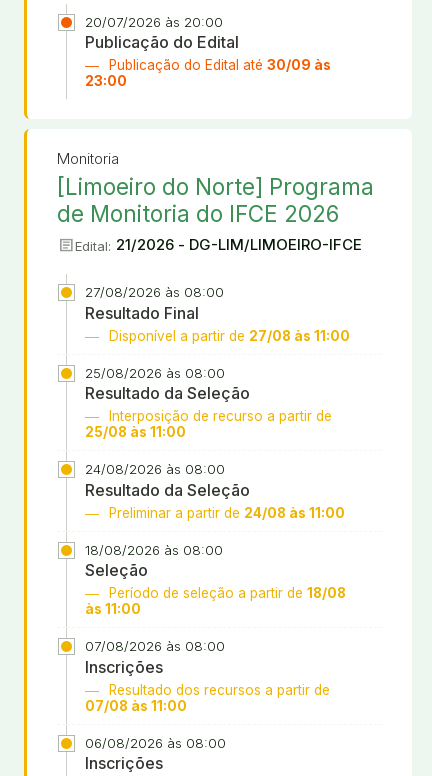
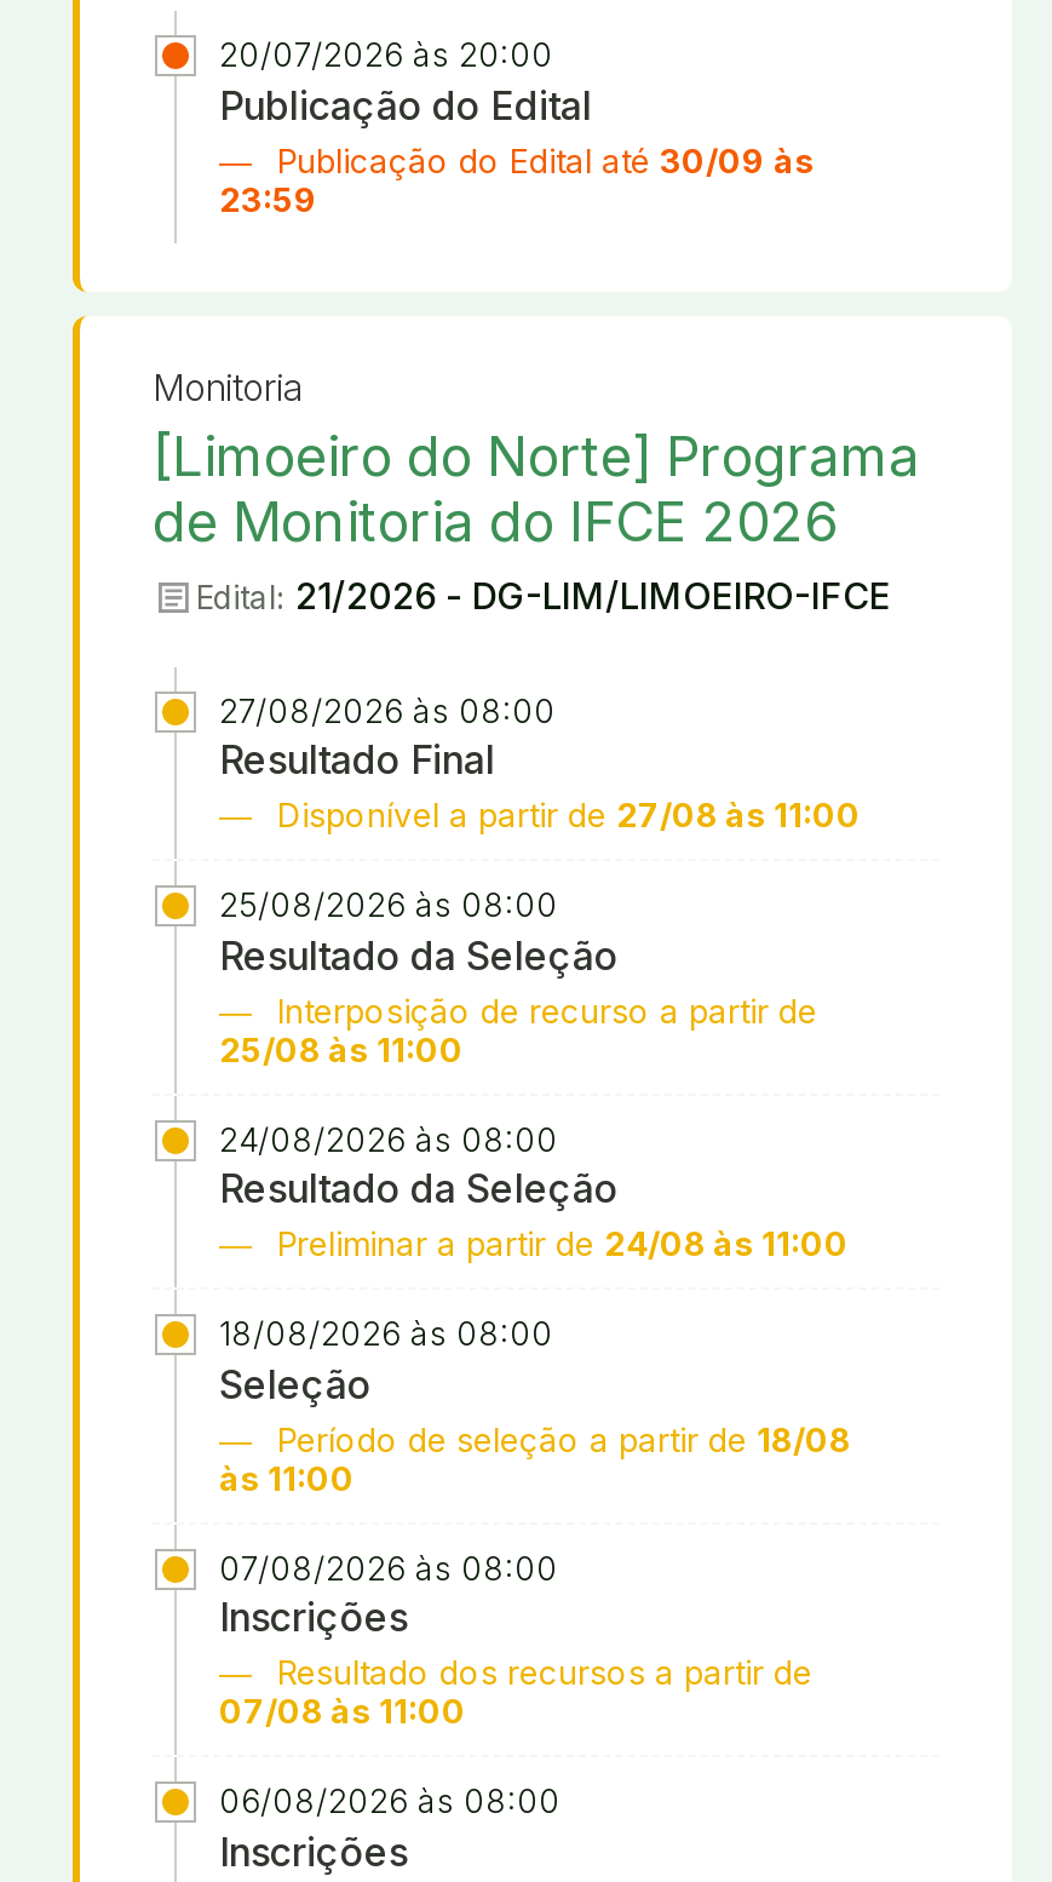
[84,73,126,89] 23:00 -> [219,180,318,219] 23:59

